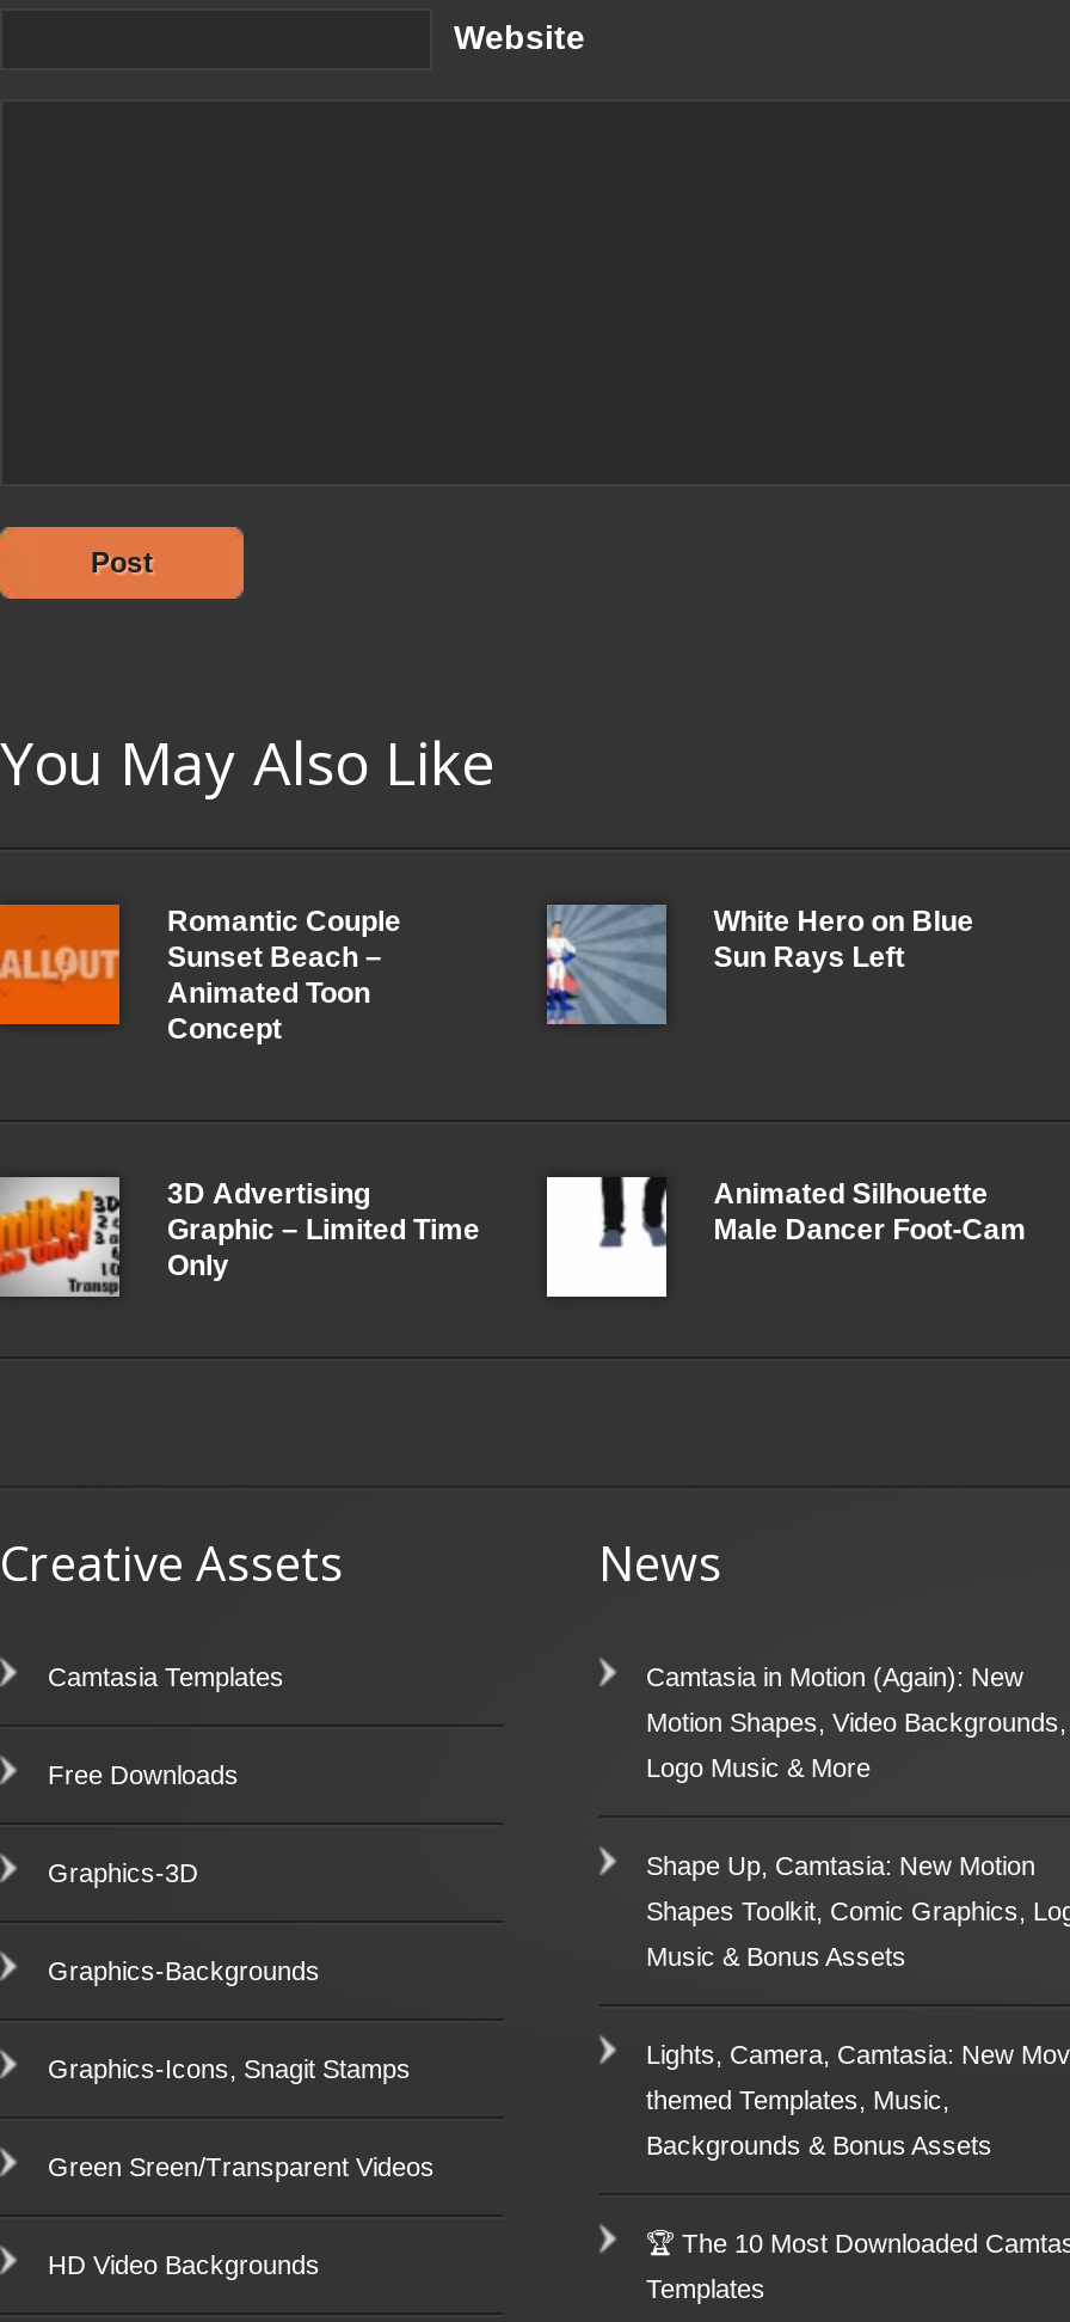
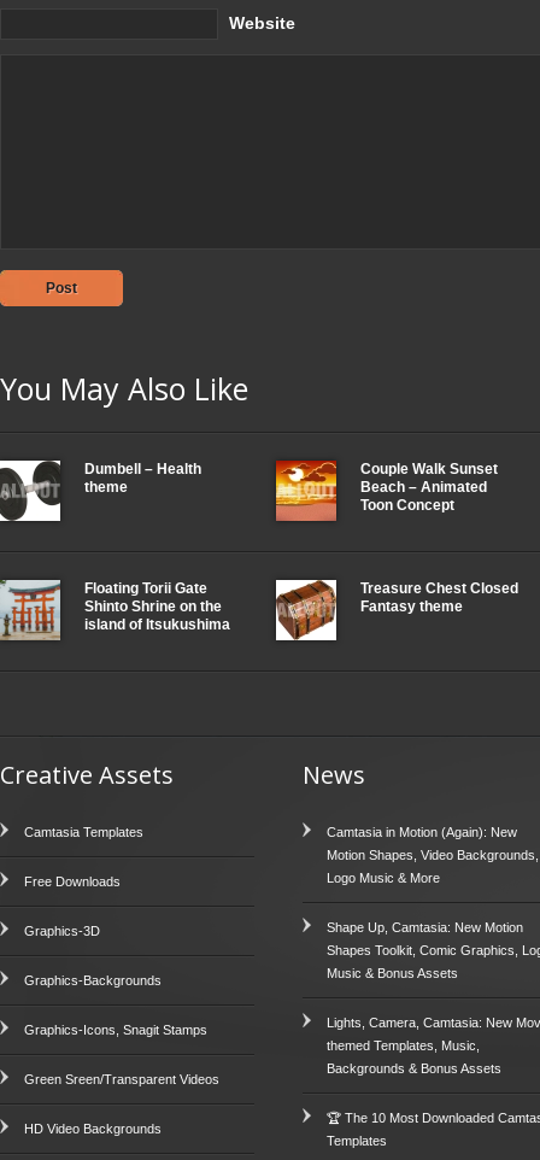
[7,902,401,1046] [image] | Romantic Couple | Sunset Beach – | Animated Toon | Concept -> [4,459,201,522] [image] | Dumbell – Health | theme
[545,902,974,1027] [image] | White Hero on Blue | Sun Rays Left -> [275,459,498,522] [image] | Couple Walk Sunset | Beach – Animated | Toon Concept
[7,1175,480,1297] [image] | 3D Advertising | Graphic – Limited Time | Only -> [4,580,230,640] [image] | Floating Torii Gate | Shinto Shrine on the | island of Itsukushima
[549,1175,1027,1297] [image] | Animated Silhouette | Male Dancer Foot-Cam -> [275,579,518,641] [image] | Treasure Chest Closed | Fantasy theme

